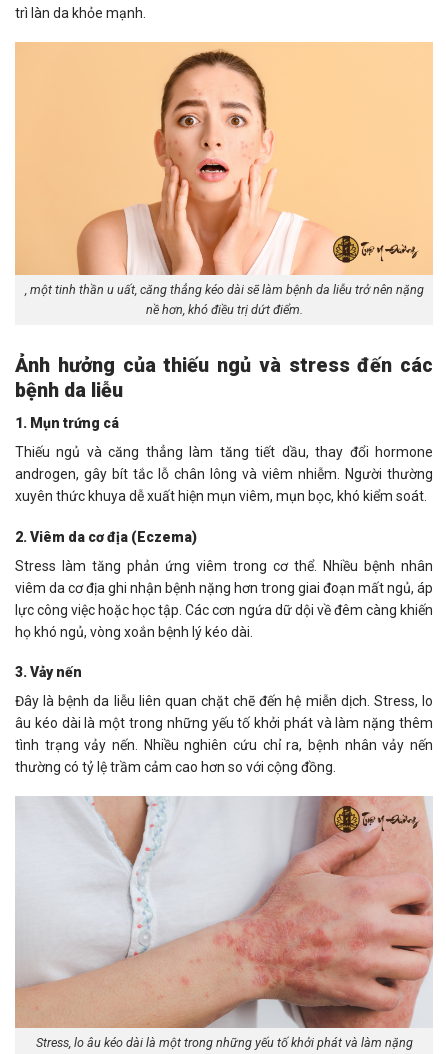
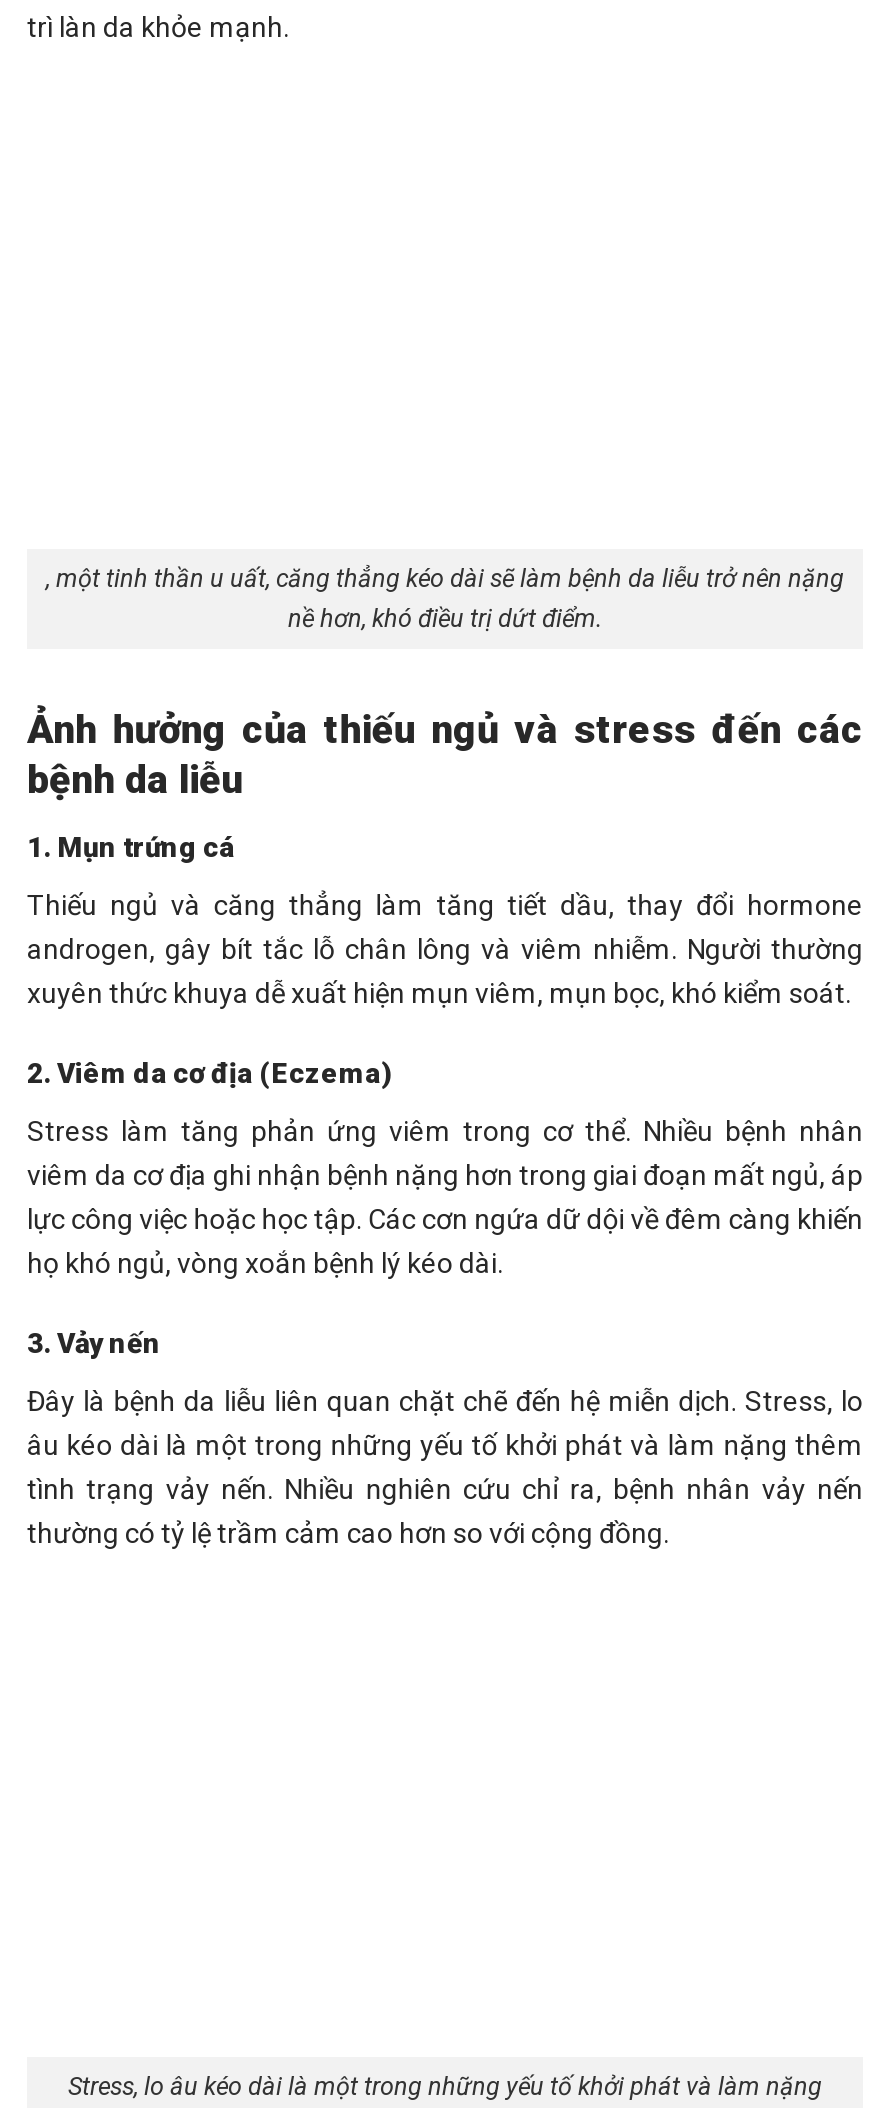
[14,41,434,276] [image] -> none
[14,795,434,1029] [image] -> none

